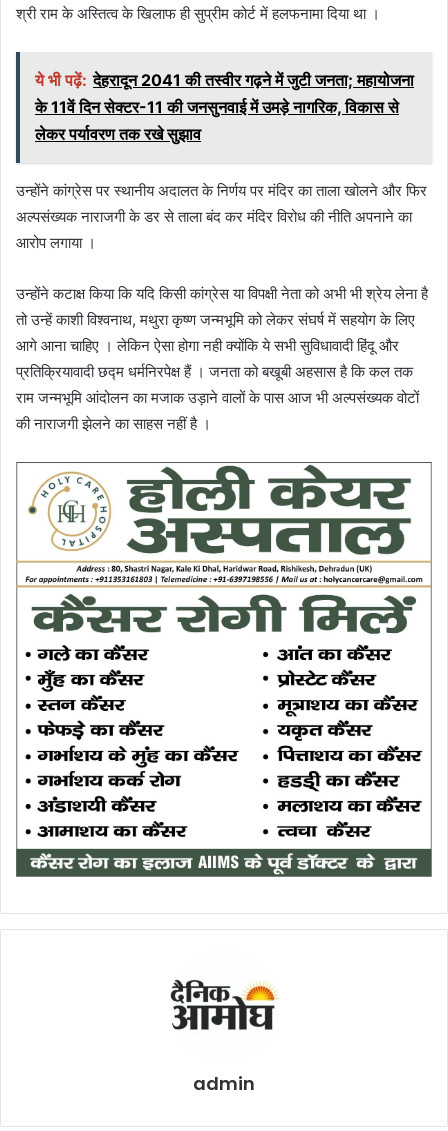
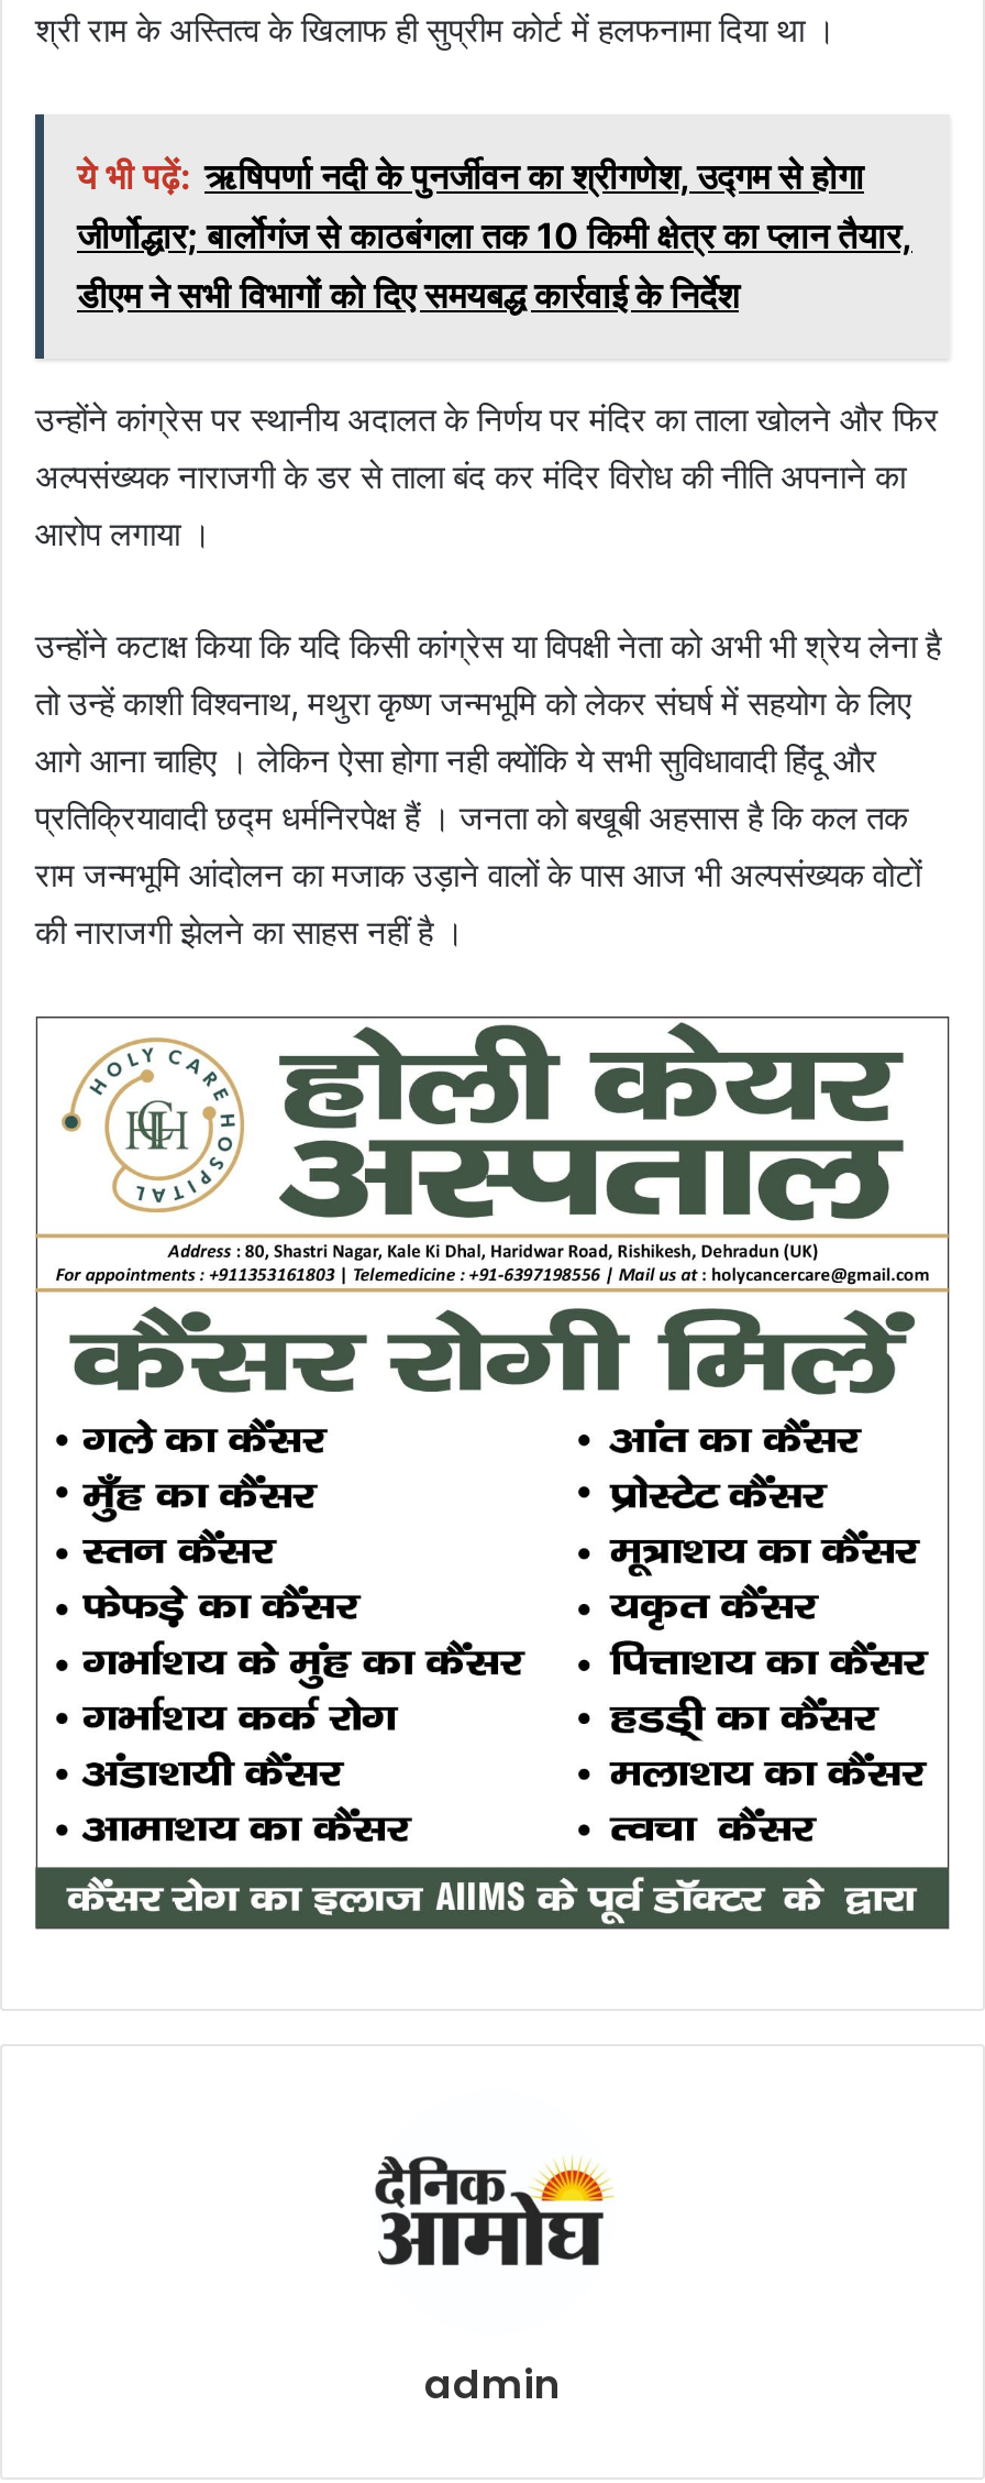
[35,70,414,144] ये भी पढ़ें: देहरादून 2041 की तस्वीर गढ़ने में जुटी जनता; महायोजना | के 11वें दिन सेक्टर-11 की जनसुनवाई में उमड़े नागरिक, विकास से | लेकर पर्यावरण तक रखे सुझाव -> [77,154,912,316] ये भी पढ़ें: ऋषिपर्णा नदी के पुनर्जीवन का श्रीगणेश, उद्गम से होगा | जीर्णोद्धार; बार्लोगंज से काठबंगला तक 10 किमी क्षेत्र का प्लान तैयार, | डीएम ने सभी विभागों को दिए समयबद्ध कार्रवाई के निर्देश

